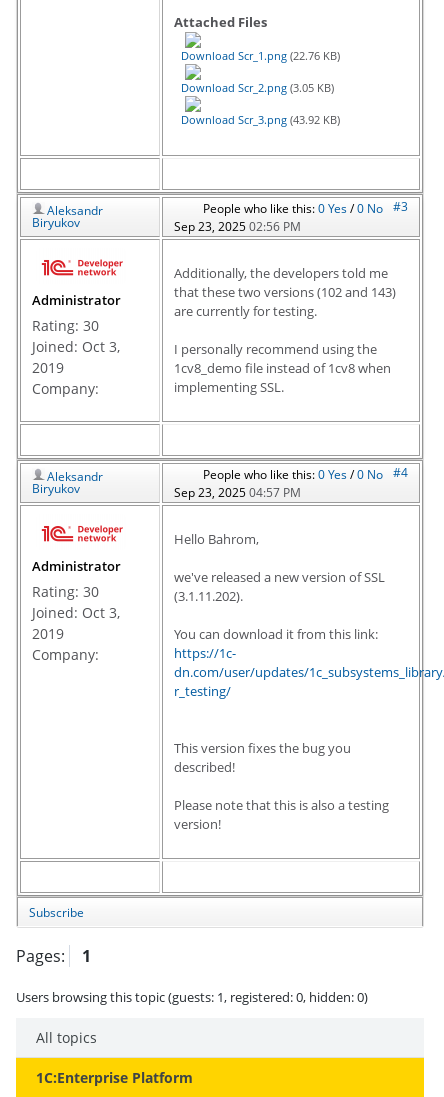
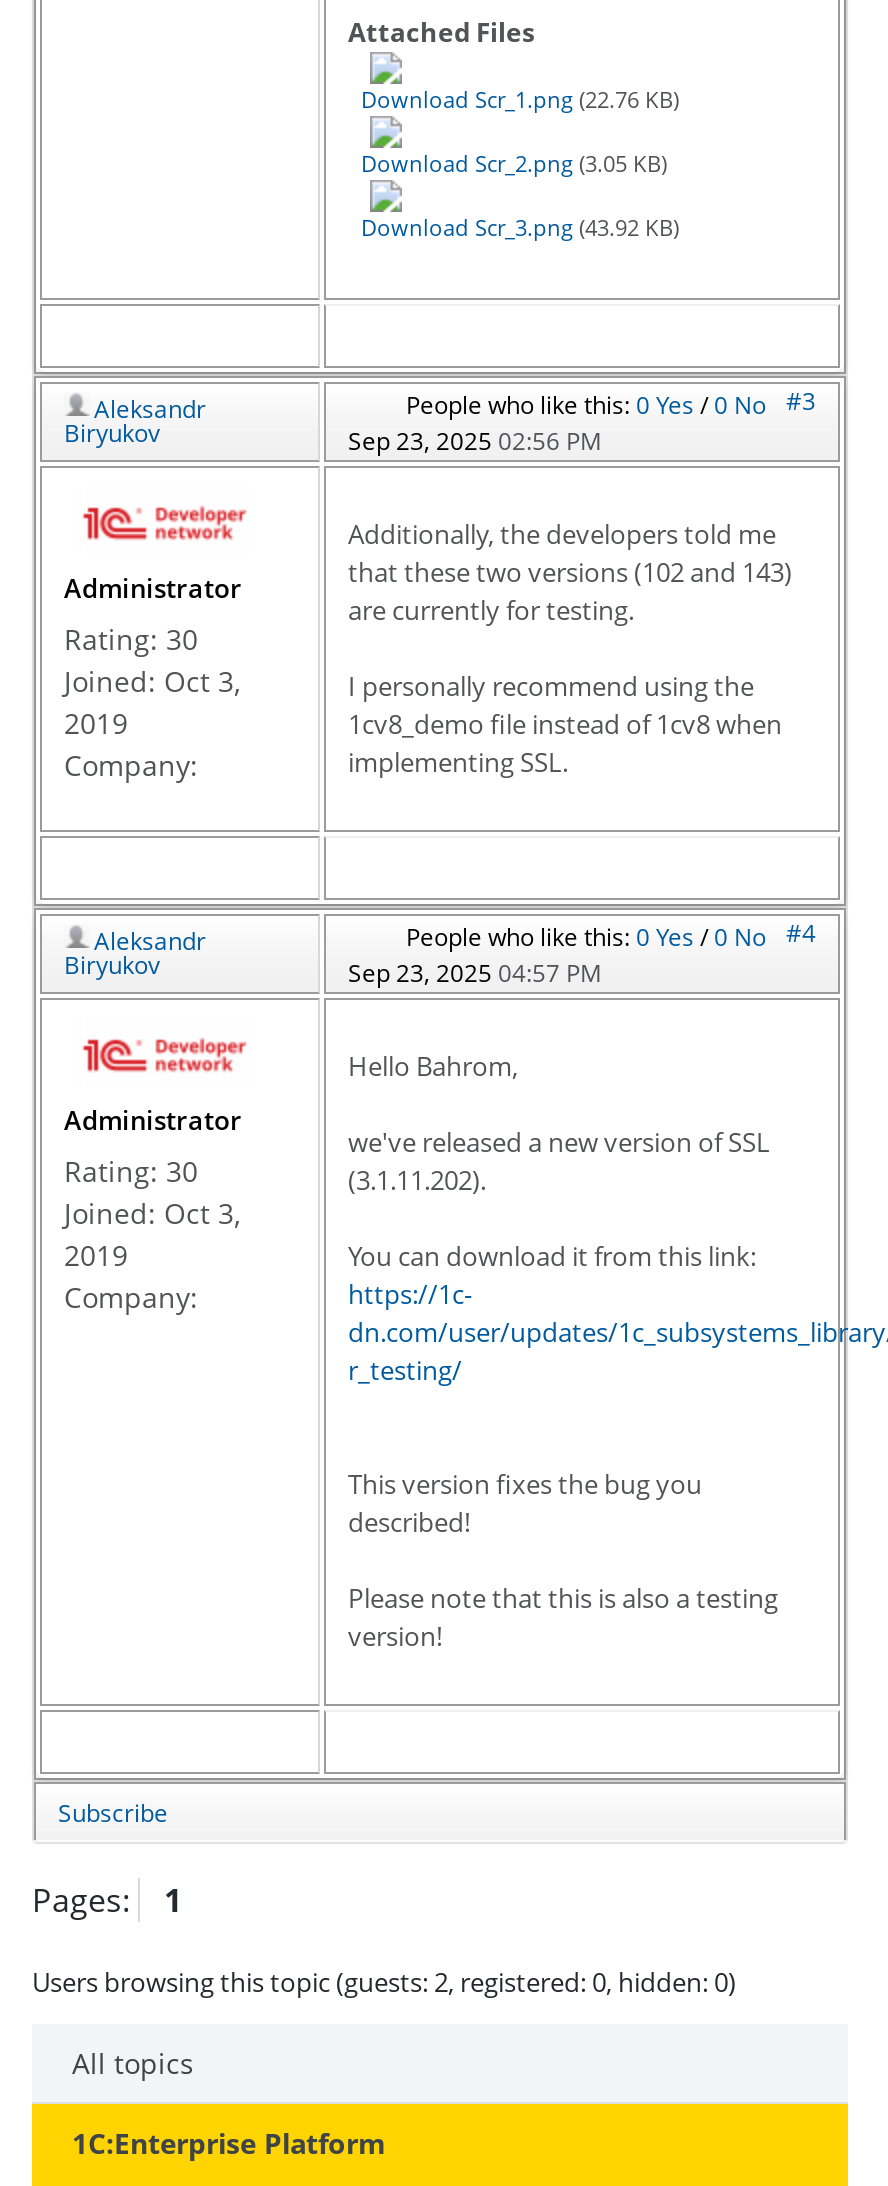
[16,988,368,1006] Users browsing this topic (guests: 1, registered: 0, hidden: 0) -> [32,1964,736,2000] Users browsing this topic (guests: 2, registered: 0, hidden: 0)

